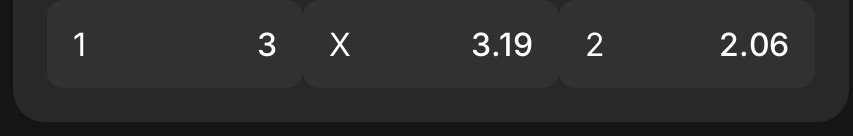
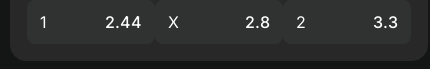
[257,24,351,64] 3 X -> [105,12,179,32] 2.44 X
[471,24,605,64] 3.19 2 -> [245,12,306,32] 2.8 2
[719,24,789,64] 2.06 -> [373,12,398,32] 3.3

